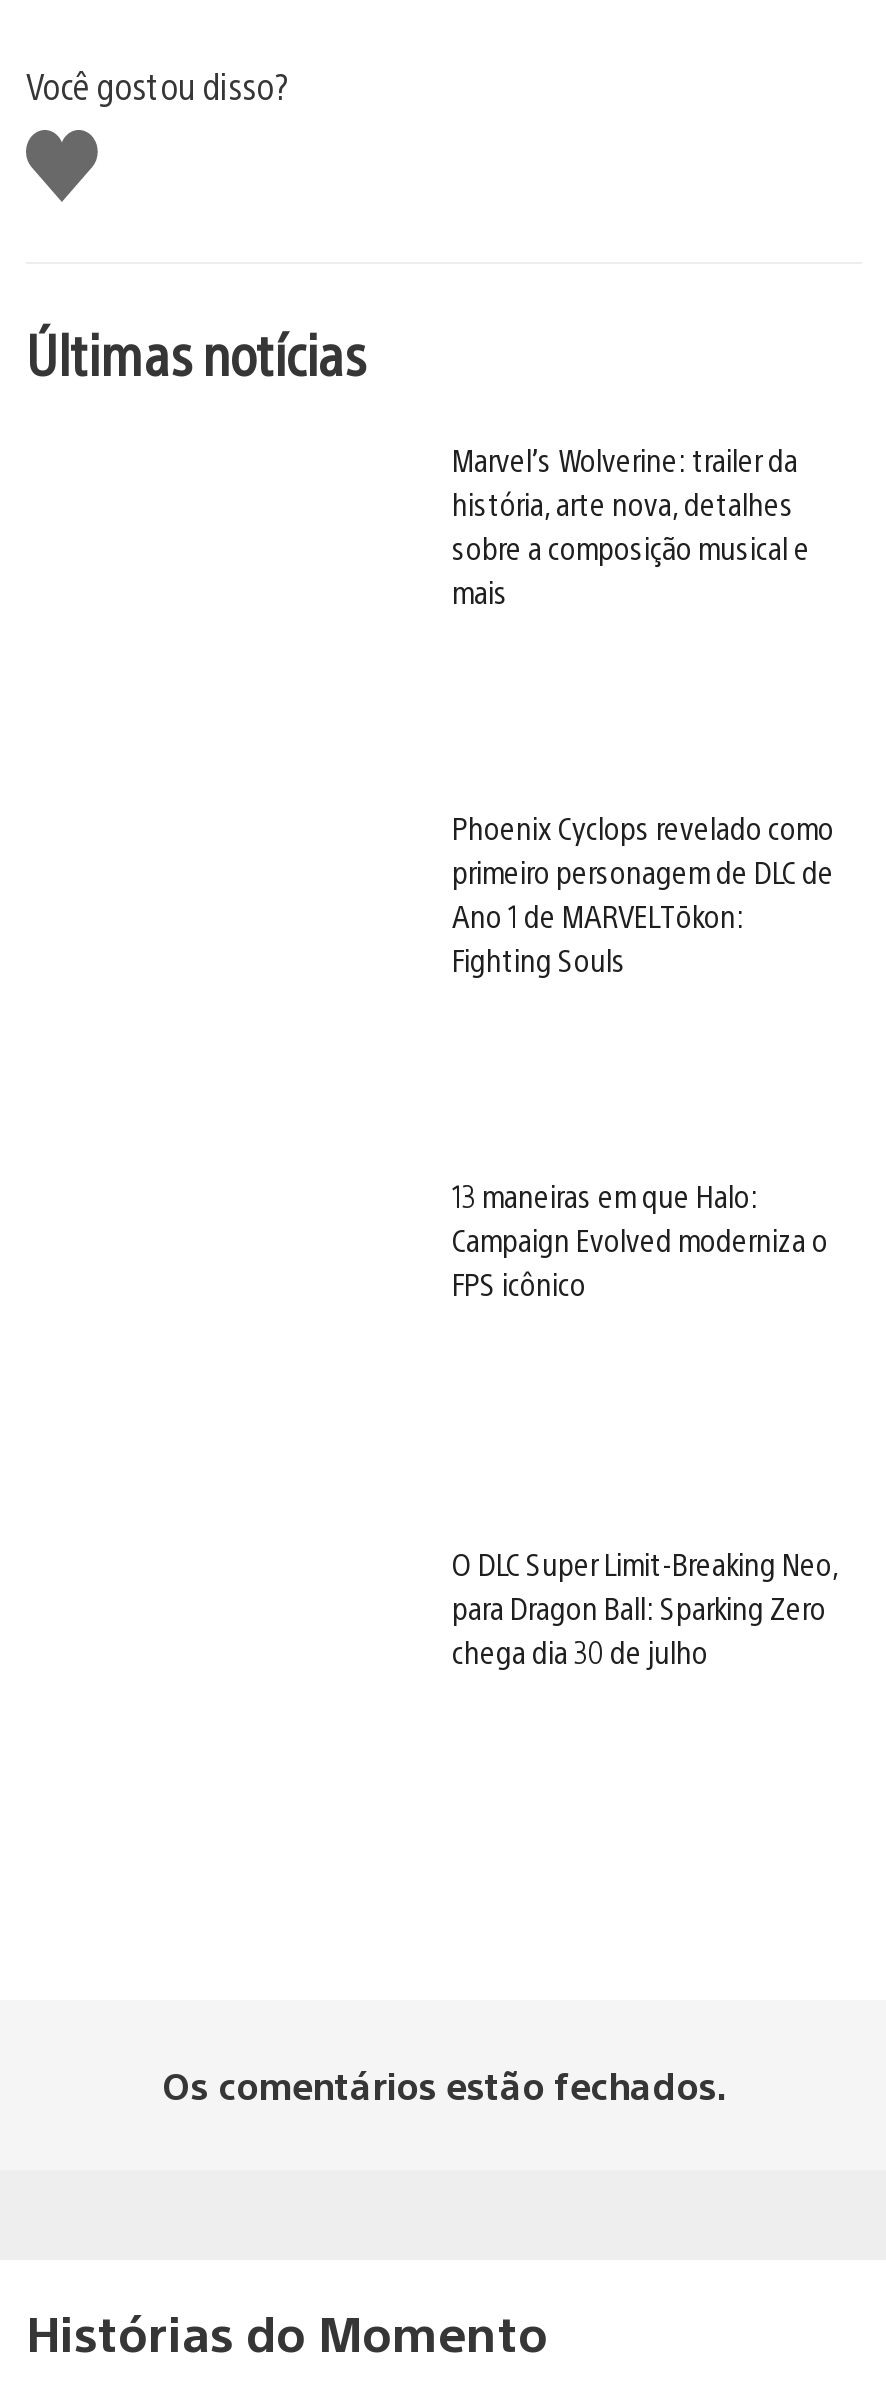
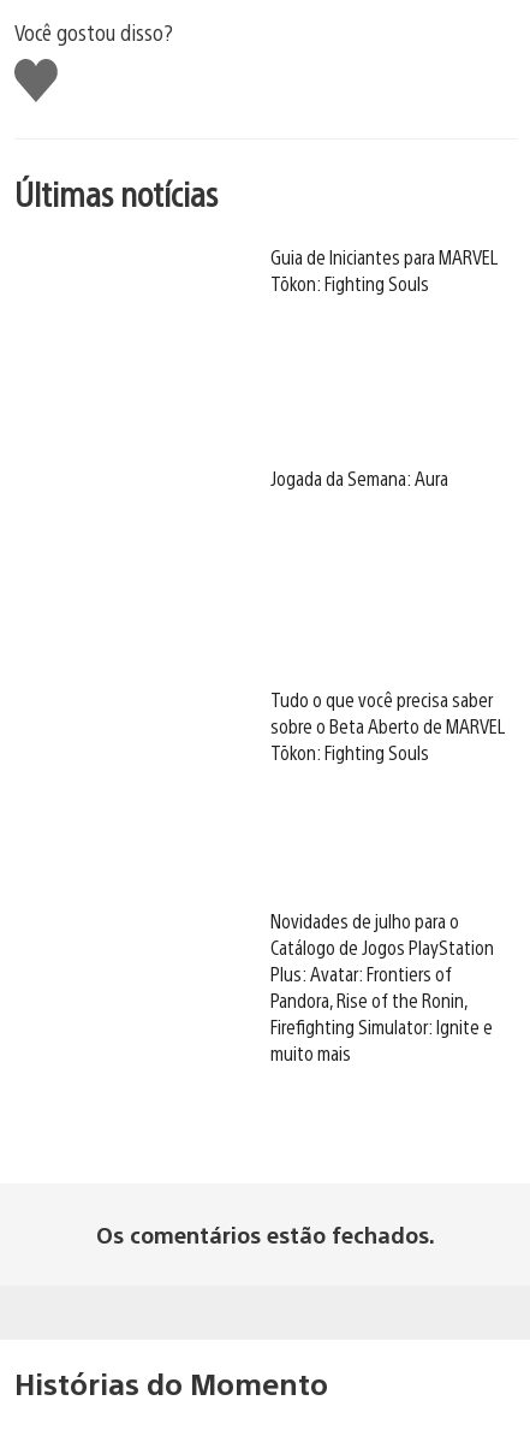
[452,439,810,613] Marvel’s Wolverine: trailer da | história, arte nova, detalhes | sobre a composição musical e | mais -> [270,245,498,296] Guia de Iniciantes para MARVEL | Tōkon: Fighting Souls
[452,807,834,981] Phoenix Cyclops revelado como | primeiro personagem de DLC de | Ano 1 de MARVEL Tōkon: | Fighting Souls -> [270,466,448,491] Jogada da Semana: Aura
[452,1175,828,1305] 13 maneiras em que Halo: | Campaign Evolved moderniza o | FPS icônico -> [270,687,505,765] Tudo o que você precisa saber | sobre o Beta Aberto de MARVEL | Tōkon: Fighting Souls
[452,1543,838,1673] O DLC Super Limit-Breaking Neo, | para Dragon Ball: Sparking Zero | chega dia 30 de julho -> [270,908,494,1066] Novidades de julho para o | Catálogo de Jogos PlayStation | Plus: Avatar: Frontiers of | Pandora, Rise of the Ronin, | Firefighting Simulator: Ignite e | muito mais

